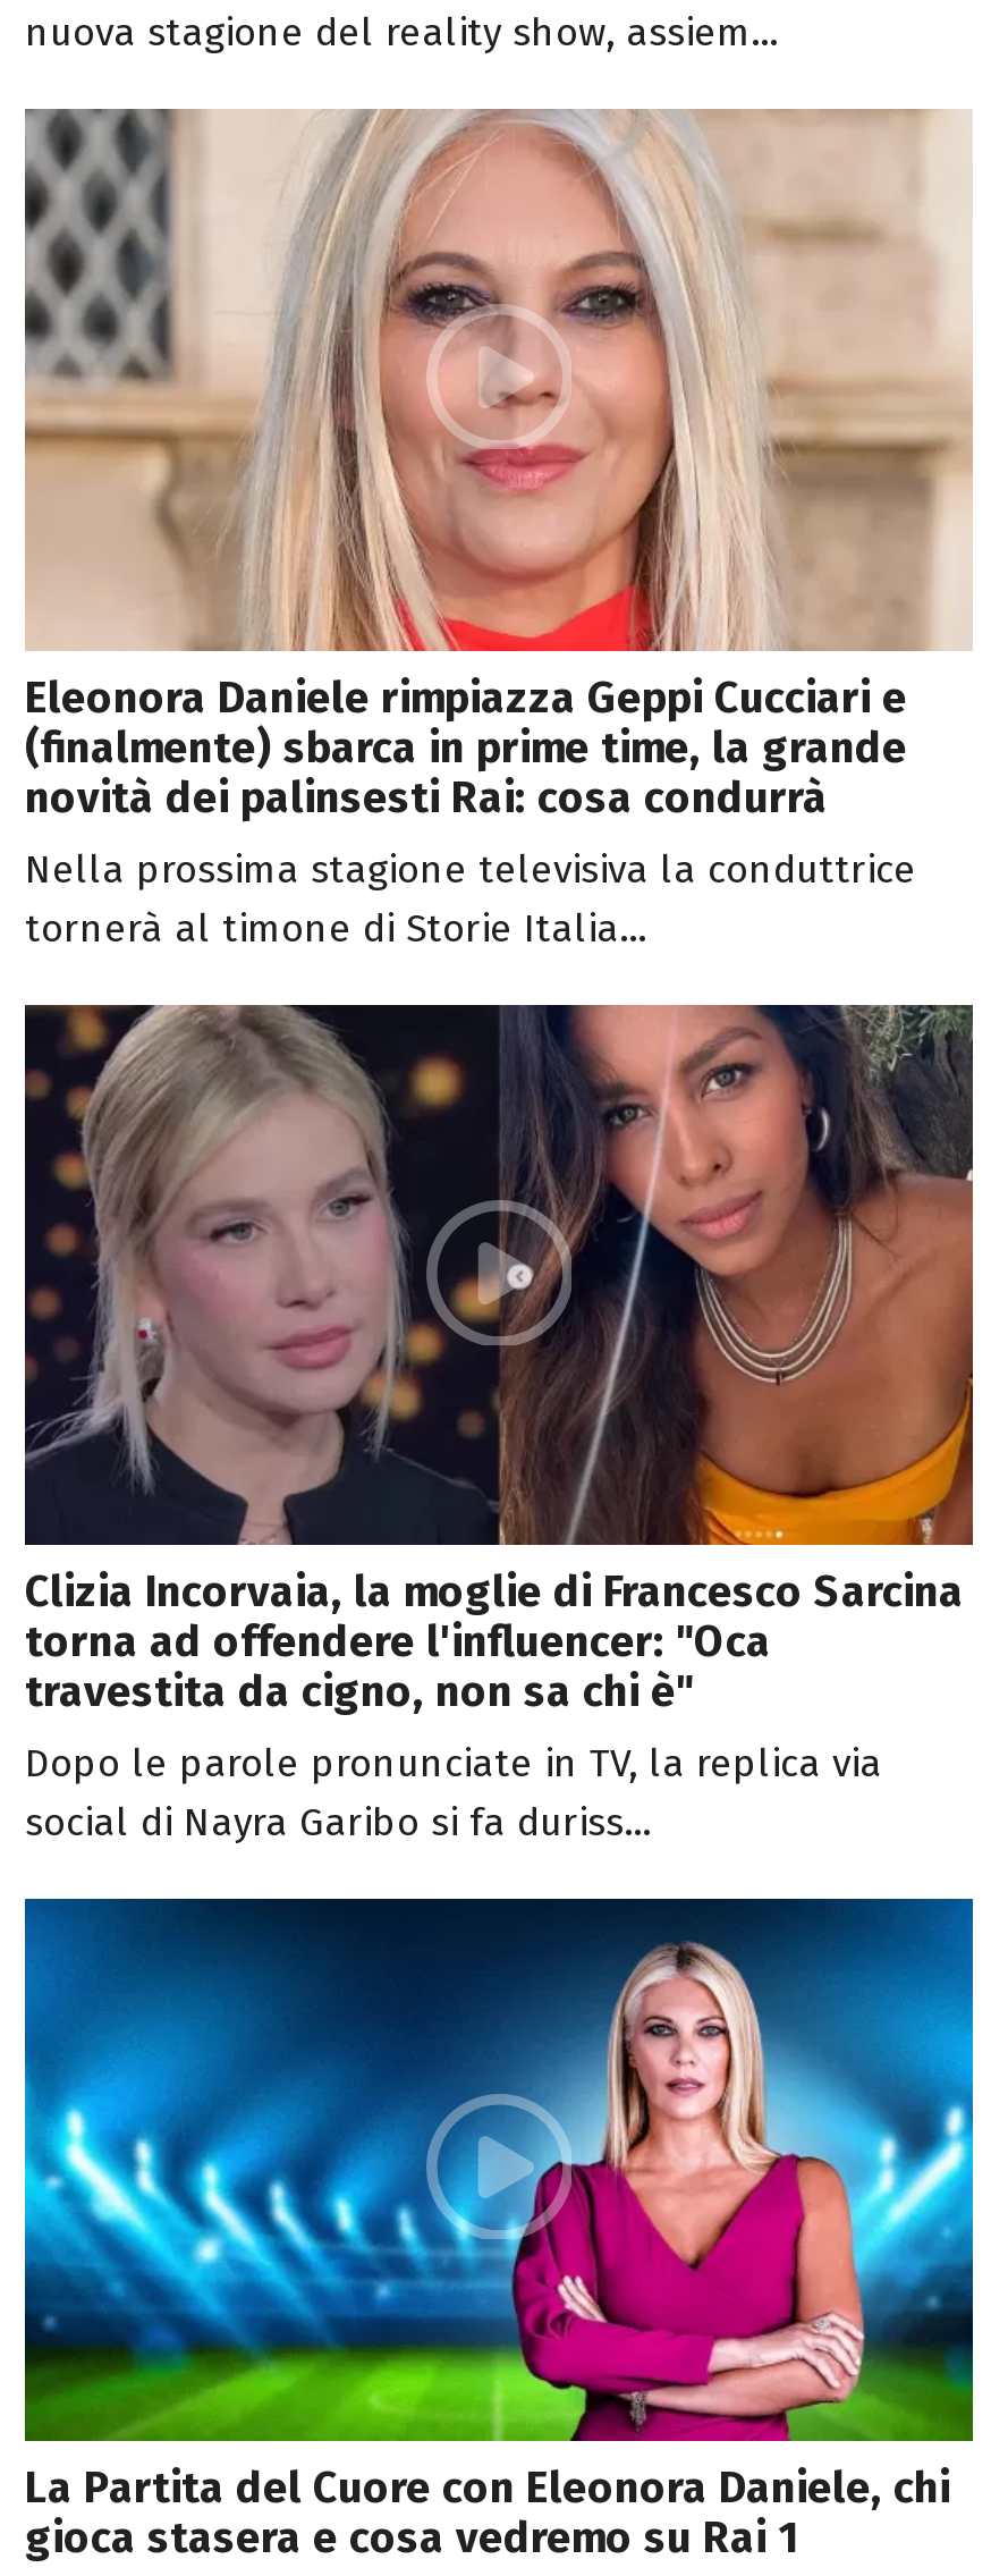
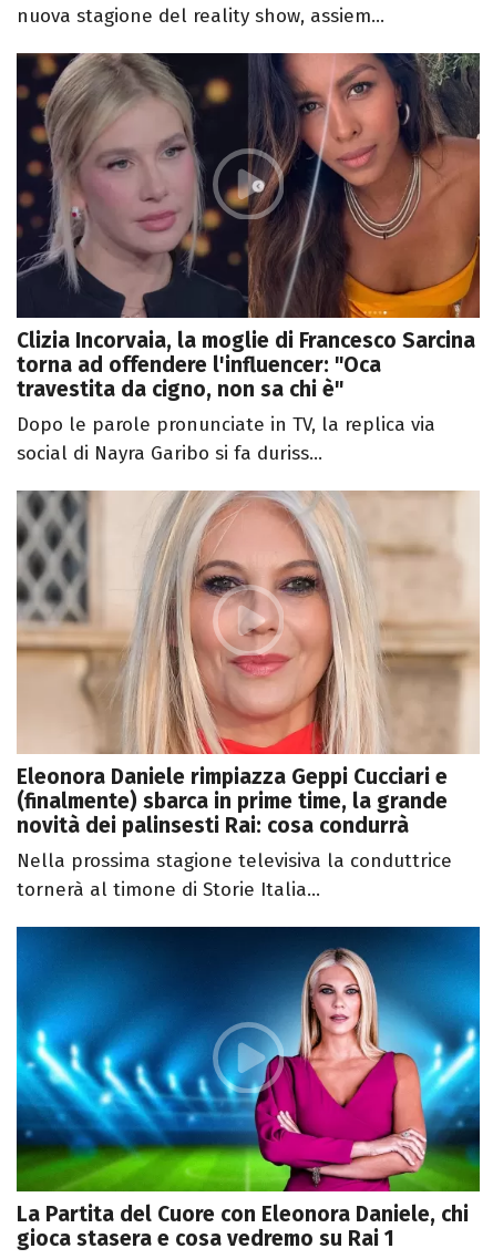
moved [23,109,973,952] -> [16,491,480,901]: [image] | Eleonora Daniele rimpiazza Geppi Cucciari e | (finalmente) sbarca in prime time, la grande | novità dei palinsesti Rai: cosa condurrà | Nella prossima stagione televisiva la conduttrice | tornerà al timone di Storie Italia...
moved [23,1000,975,1847] -> [16,52,481,465]: [image] | Clizia Incorvaia, la moglie di Francesco Sarcina | torna ad offendere l'influencer: "Oca | travestita da cigno, non sa chi è" | Dopo le parole pronunciate in TV, la replica via | social di Nayra Garibo si fa duriss...

